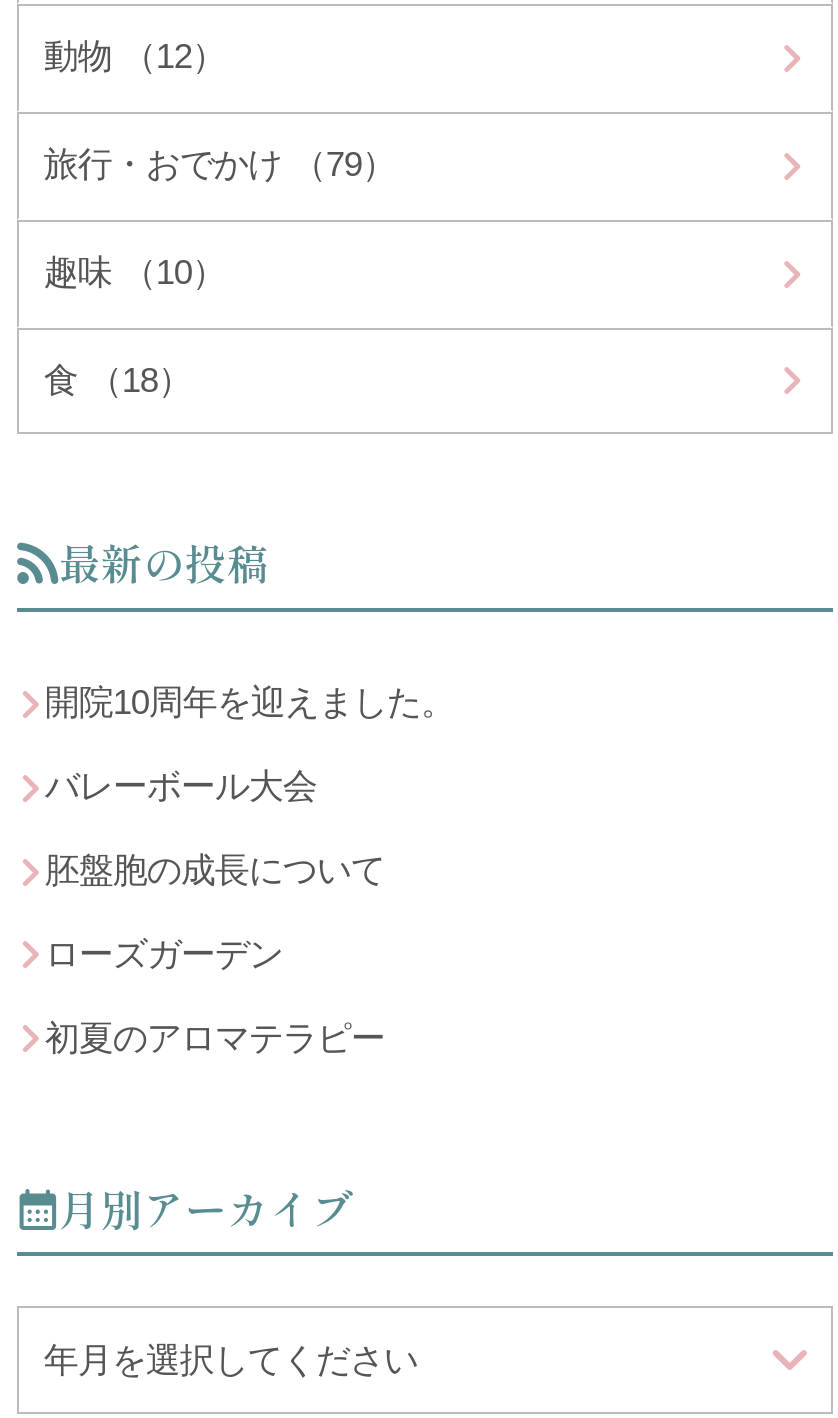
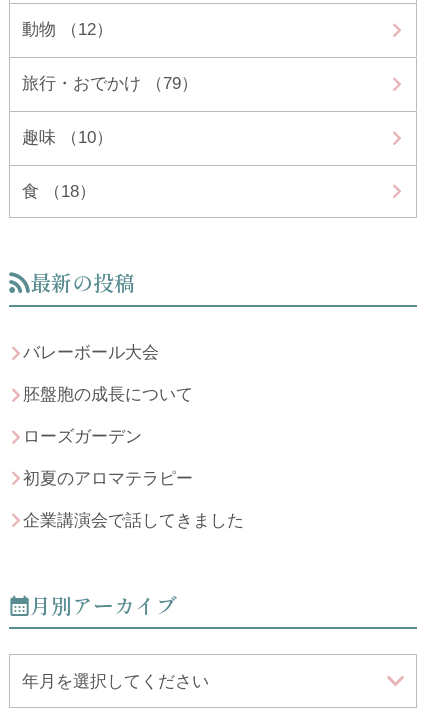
[45,682,455,722] 開院10周年を迎えました。 -> none
moved [45,766,385,1057] -> [23,342,193,488]: バレーボール大会 | 胚盤胞の成長について | ローズガーデン | 初夏のアロマテラピー
none -> [23,510,244,530] 企業講演会で話してきました

